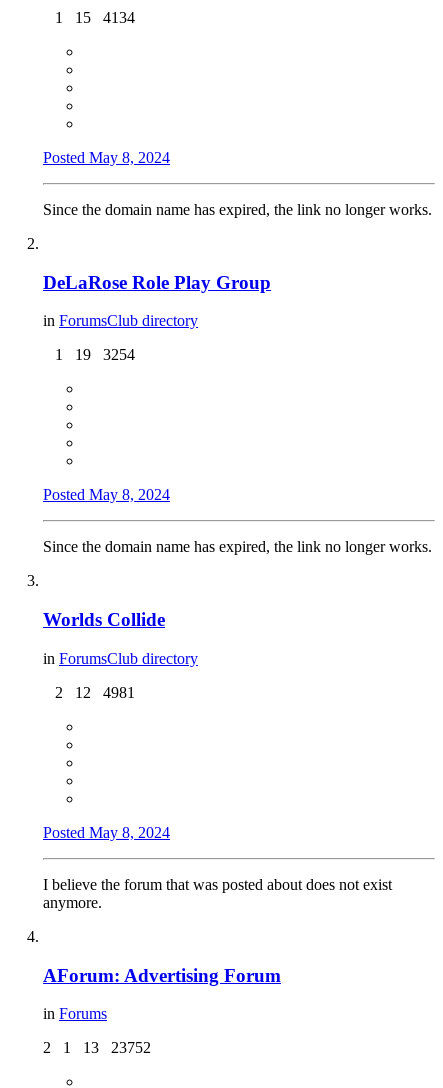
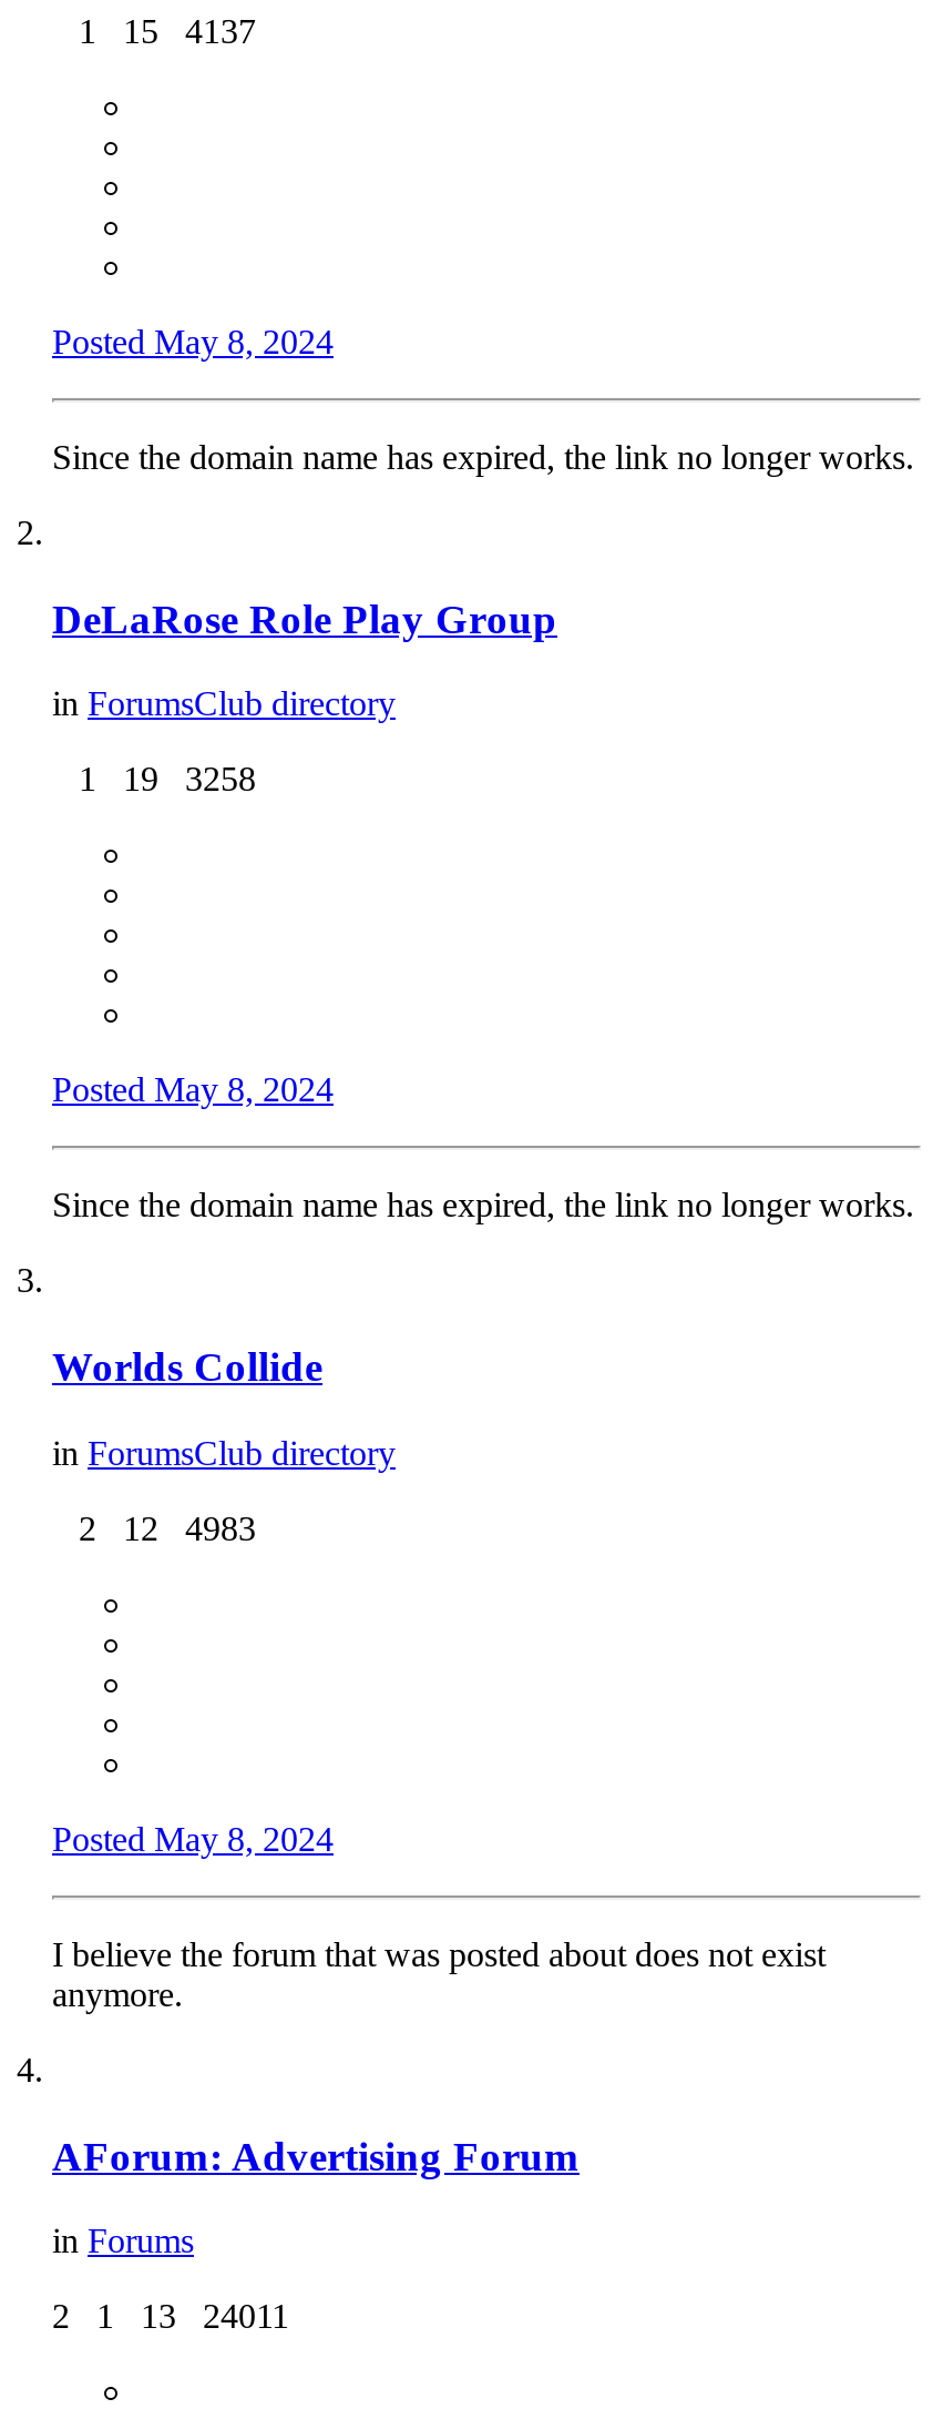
[55,9,135,26] 1 15 4134 -> [79,12,256,50] 1 15 4137
[55,346,135,363] 1 19 3254 -> [79,761,256,798] 1 19 3258
[55,684,135,701] 2 12 4981 -> [79,1509,256,1547] 2 12 4983
[43,1039,151,1056] 2 1 13 23752 -> [52,2298,289,2335] 2 1 13 24011

